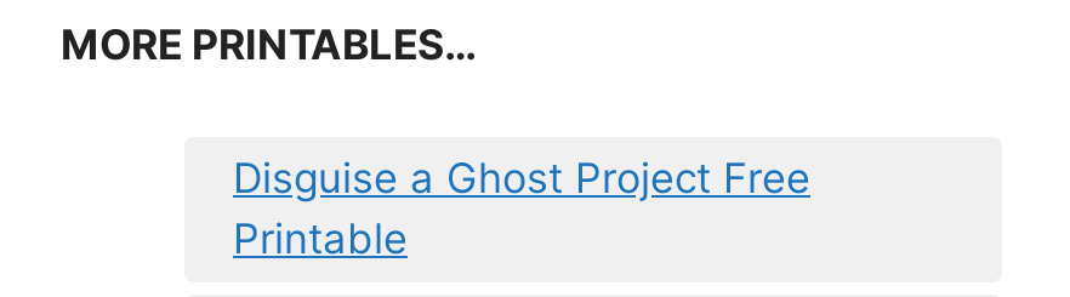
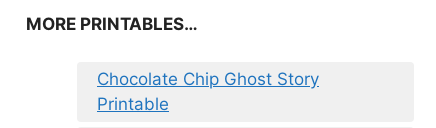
[233,155,810,204] Disguise a Ghost Project Free -> [97,69,319,89] Chocolate Chip Ghost Story

